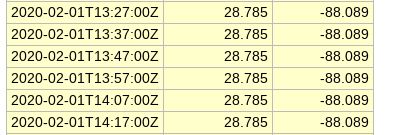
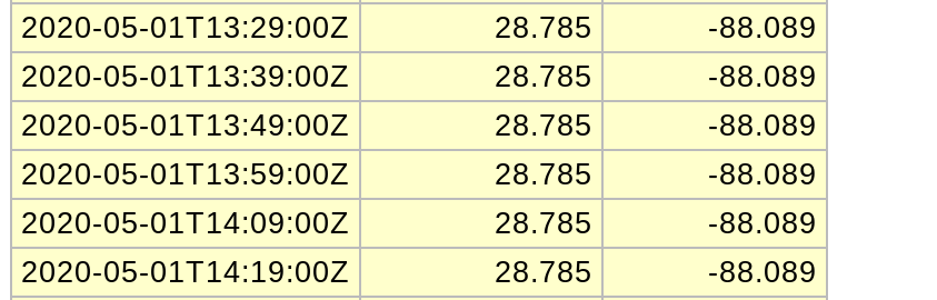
[11,5,159,20] 2020-02-01T13:27:00Z -> [21,12,350,45] 2020-05-01T13:29:00Z
[11,27,159,42] 2020-02-01T13:37:00Z -> [21,60,350,94] 2020-05-01T13:39:00Z
[11,49,159,64] 2020-02-01T13:47:00Z -> [21,109,350,143] 2020-05-01T13:49:00Z
[11,71,159,86] 2020-02-01T13:57:00Z -> [21,158,350,192] 2020-05-01T13:59:00Z
[11,93,159,108] 2020-02-01T14:07:00Z -> [21,207,350,240] 2020-05-01T14:09:00Z
[11,115,159,130] 2020-02-01T14:17:00Z -> [21,256,350,289] 2020-05-01T14:19:00Z

